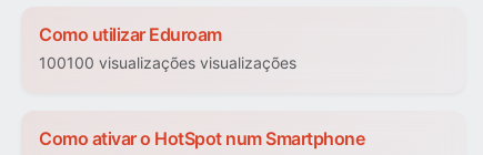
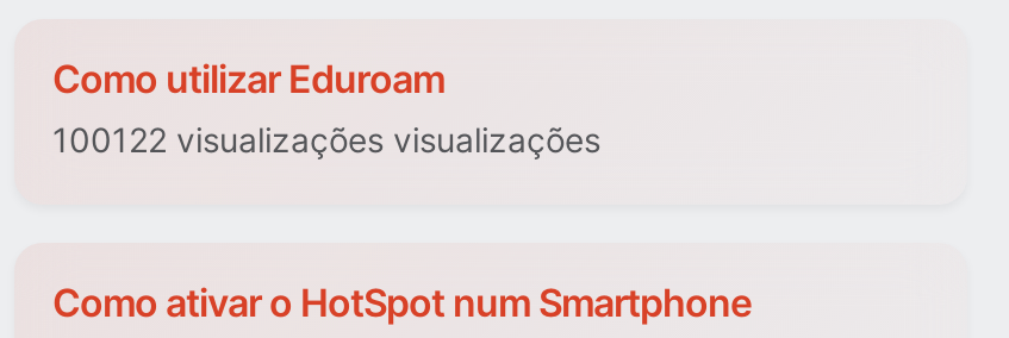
[39,54,296,73] 100100 visualizações visualizações -> [52,120,600,161] 100122 visualizações visualizações

